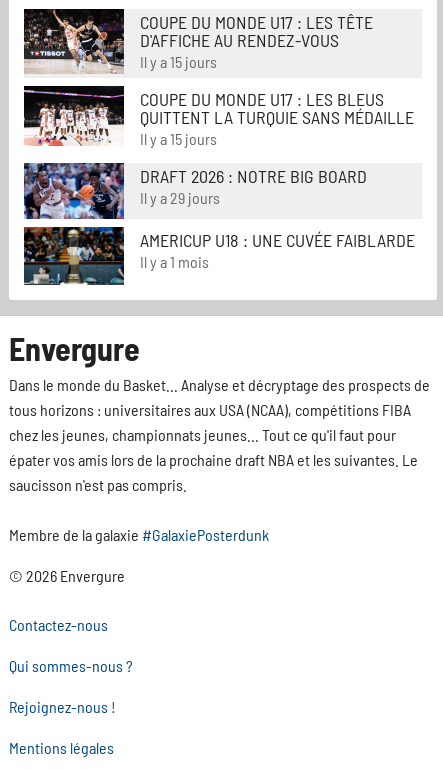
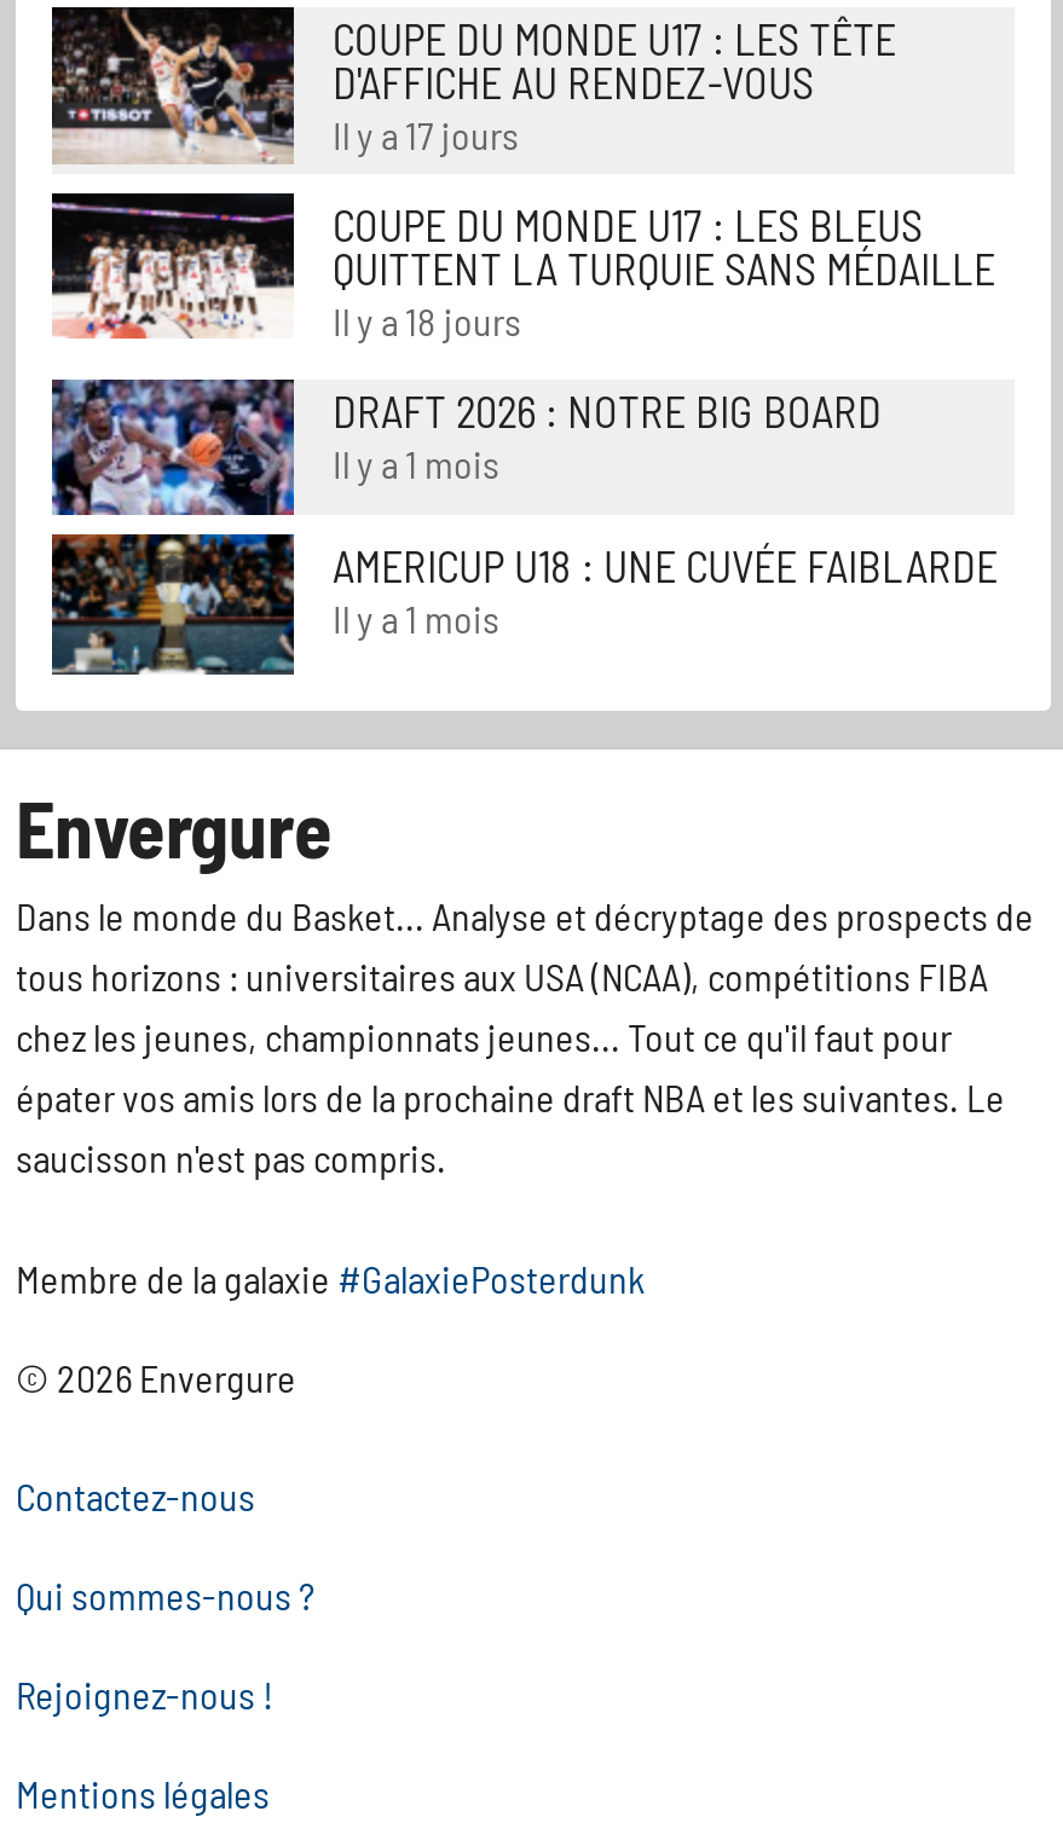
[140,52,217,71] Il y a 15 jours -> [333,112,519,158] Il y a 17 jours
[140,129,217,148] Il y a 15 jours -> [333,299,521,345] Il y a 18 jours
[140,188,220,207] Il y a 29 jours -> [333,441,499,487] Il y a 1 mois

